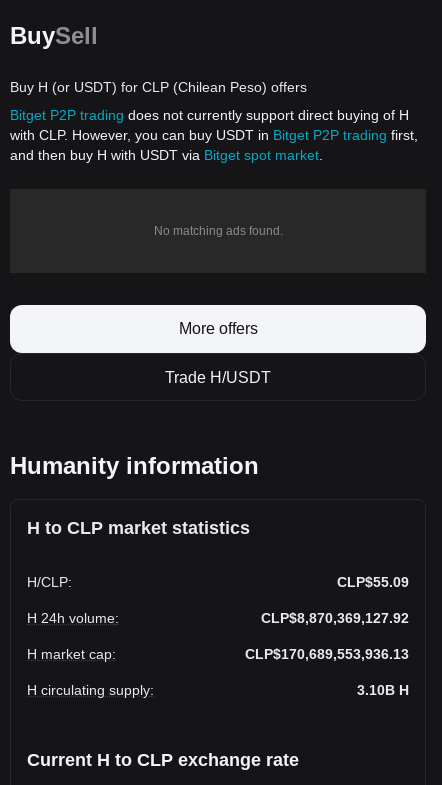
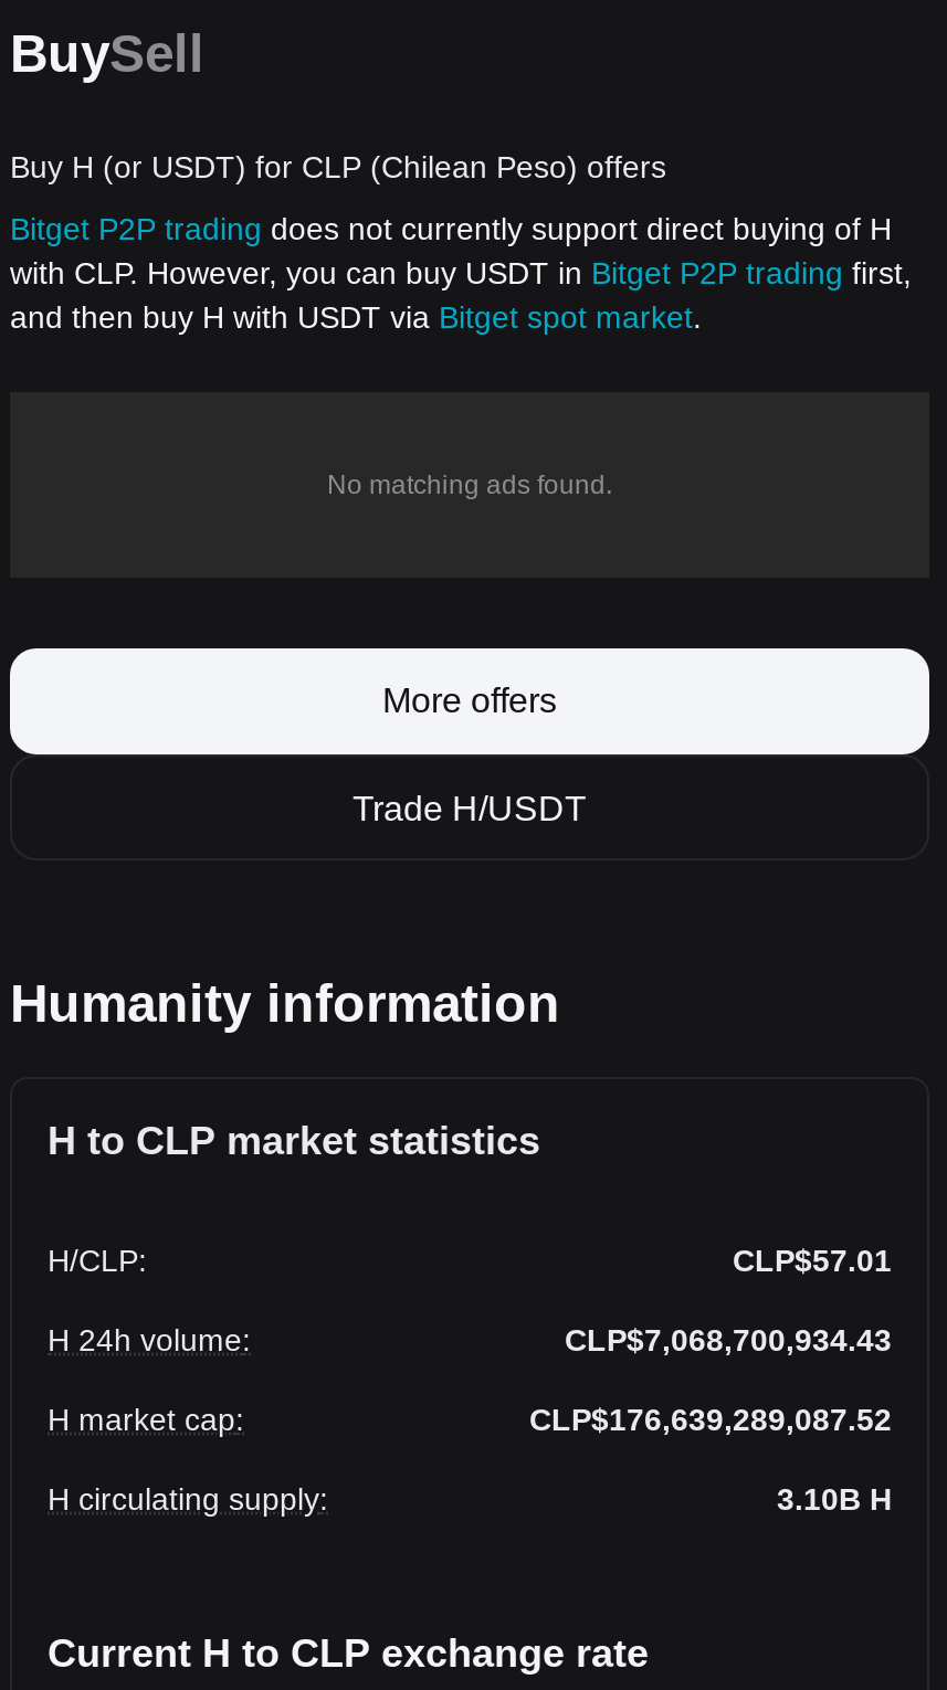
[337,574,409,590] CLP$55.09 -> [733,1243,892,1278] CLP$57.01
[261,610,409,626] CLP$8,870,369,127.92 -> [565,1322,892,1358] CLP$7,068,700,934.43
[245,646,409,662] CLP$170,689,553,936.13 -> [529,1402,892,1437] CLP$176,639,289,087.52

